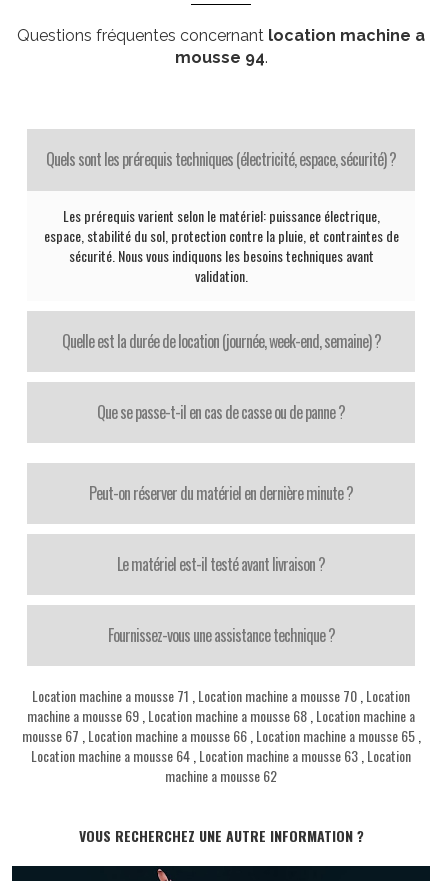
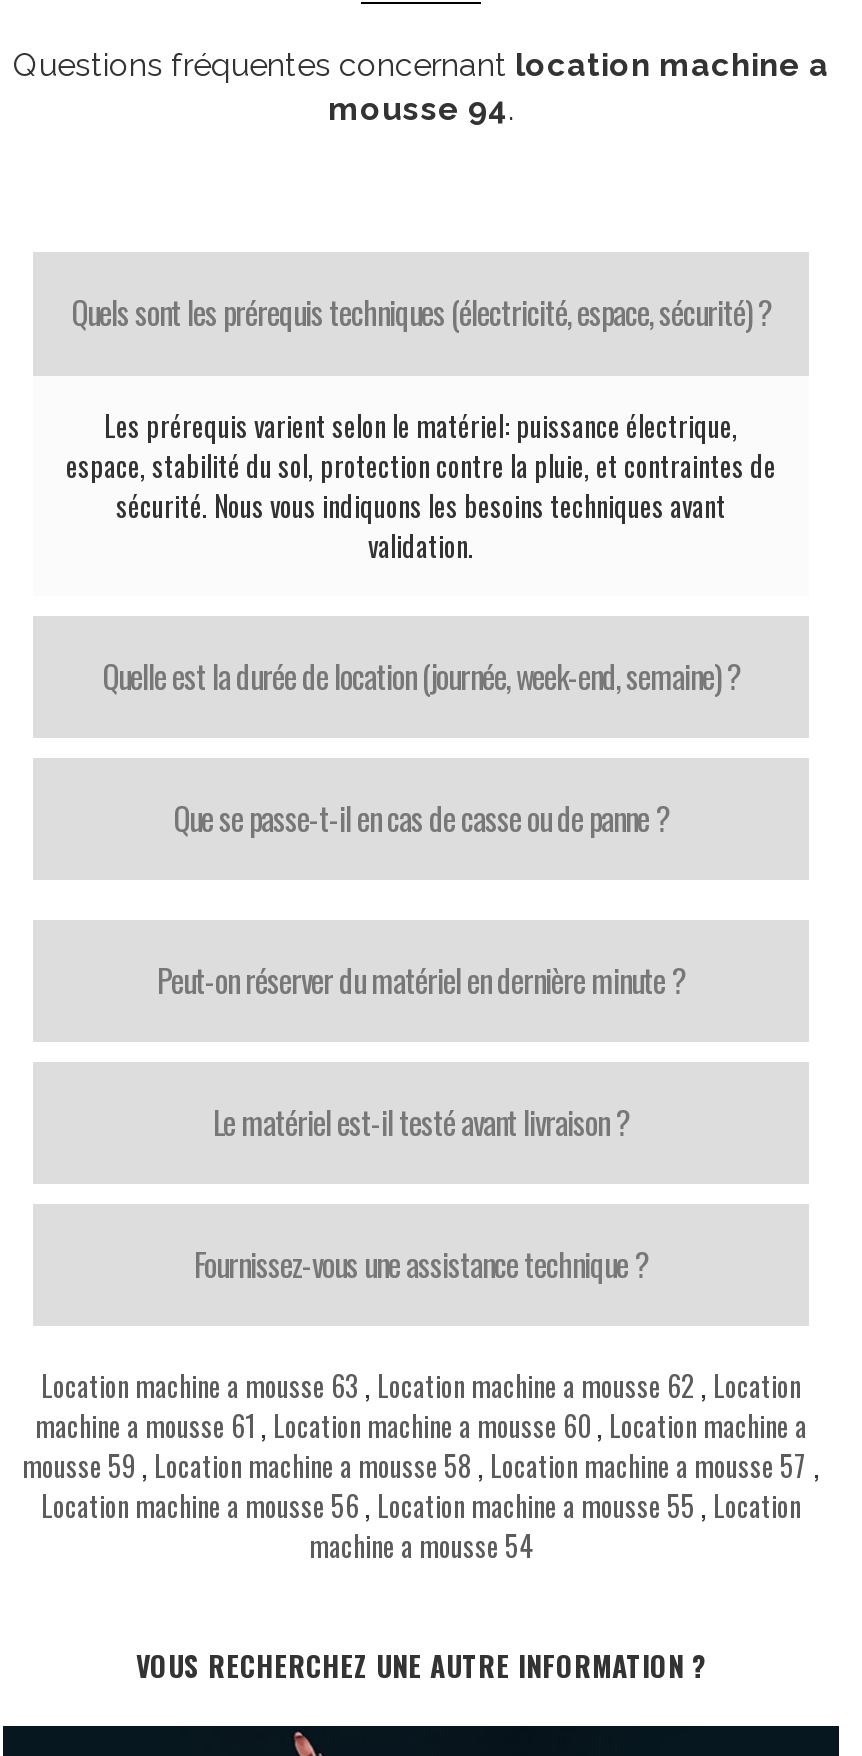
[32,685,410,706] Location machine a mousse 71, Location machine a mousse 70, Location -> [41,1363,801,1405] Location machine a mousse 63, Location machine a mousse 62, Location
[27,705,415,726] machine a mousse 69, Location machine a mousse 68, Location machine a -> [35,1403,807,1445] machine a mousse 61, Location machine a mousse 60, Location machine a
[21,725,420,746] mousse 67, Location machine a mousse 66, Location machine a mousse 65, -> [22,1443,820,1485] mousse 59, Location machine a mousse 58, Location machine a mousse 57,
[31,745,411,766] Location machine a mousse 64, Location machine a mousse 63, Location -> [41,1483,801,1525] Location machine a mousse 56, Location machine a mousse 55, Location
[165,765,277,786] machine a mousse 62 -> [309,1523,533,1565] machine a mousse 54

